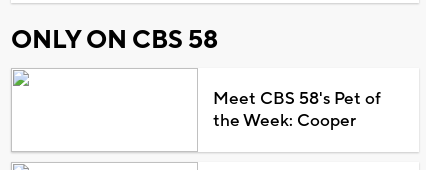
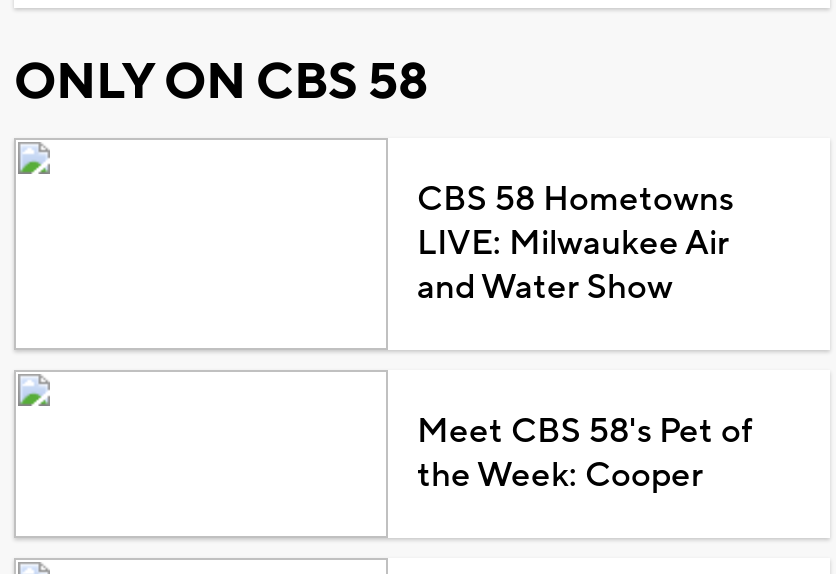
none -> [417,179,733,311] CBS 58 Hometowns | LIVE: Milwaukee Air | and Water Show

